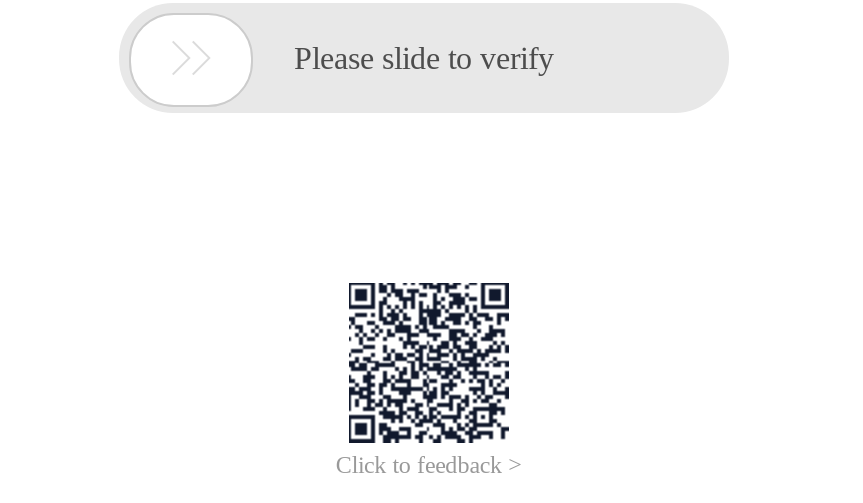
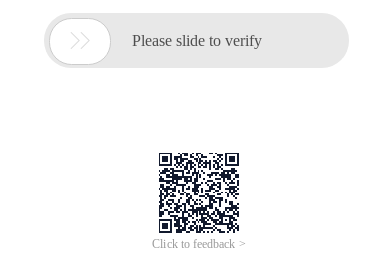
[347,281,511,445] [image] -> [158,152,240,234] [image]

